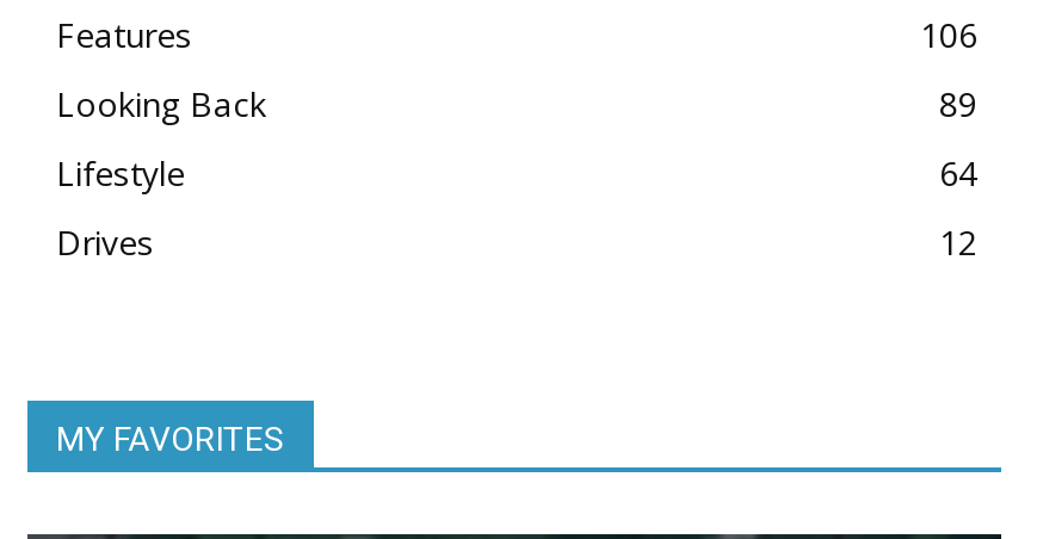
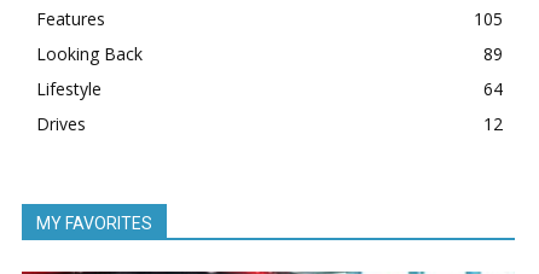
[920,11,977,56] 106 -> [474,7,503,30] 105

